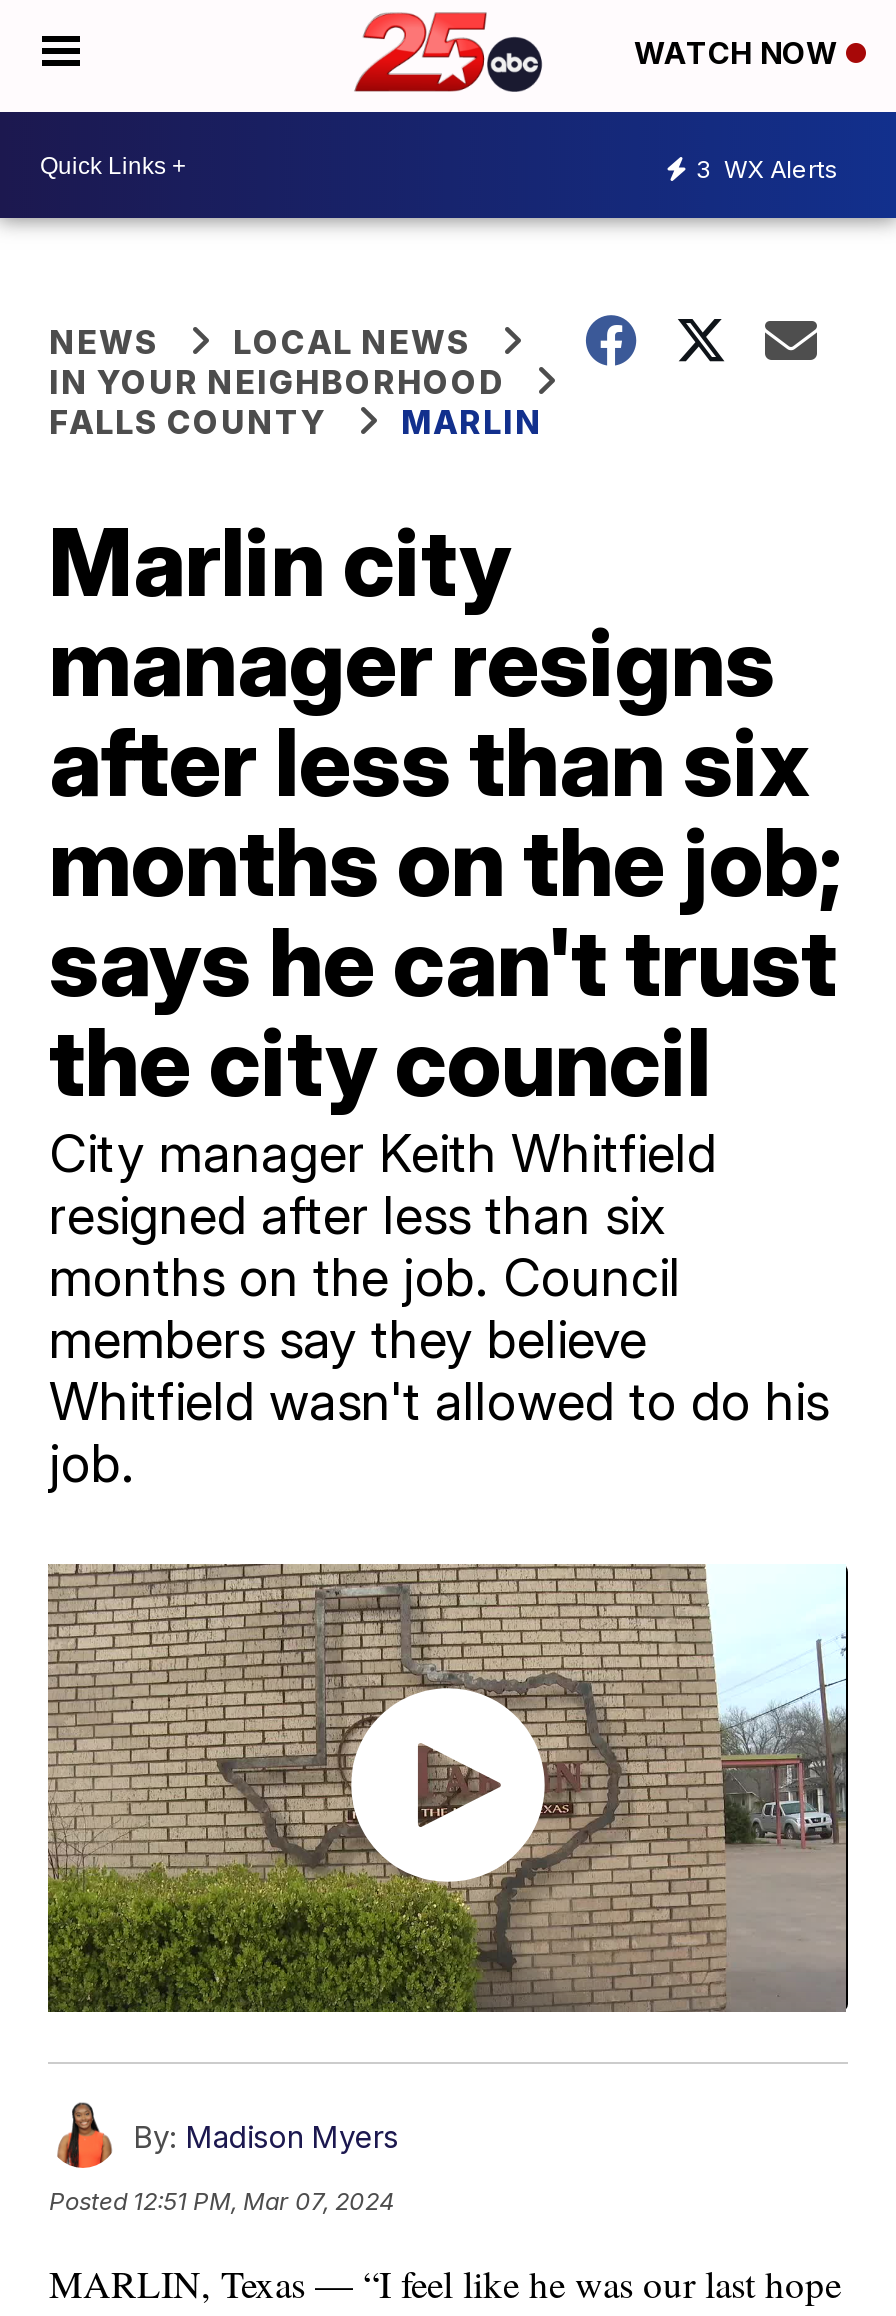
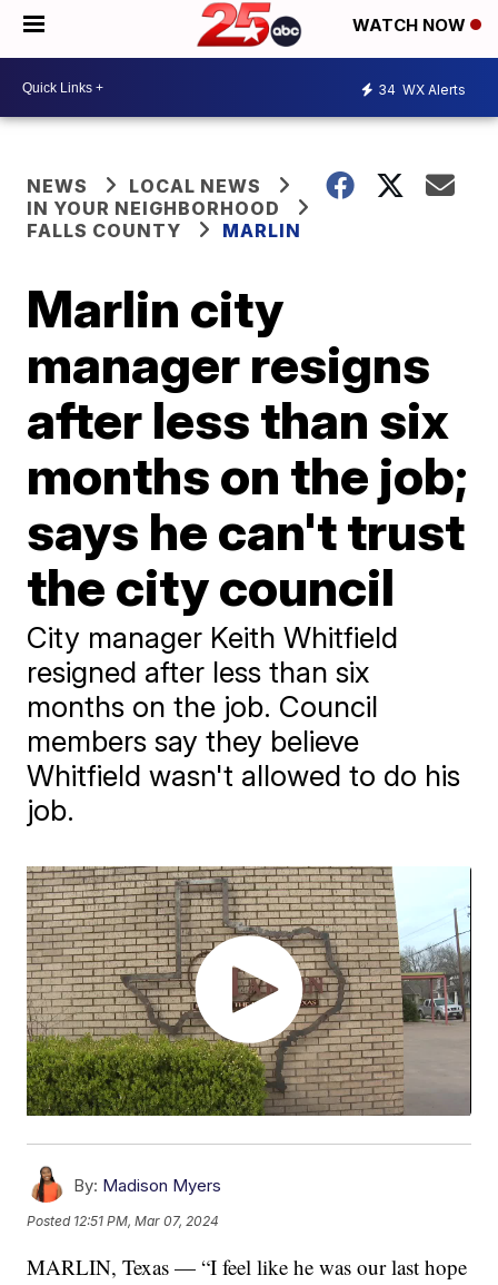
[696,153,838,183] 3 WX Alerts -> [378,81,466,97] 34 WX Alerts

